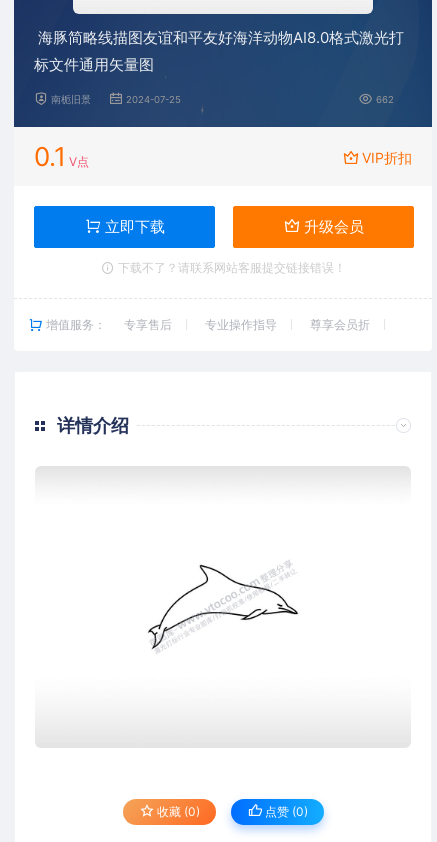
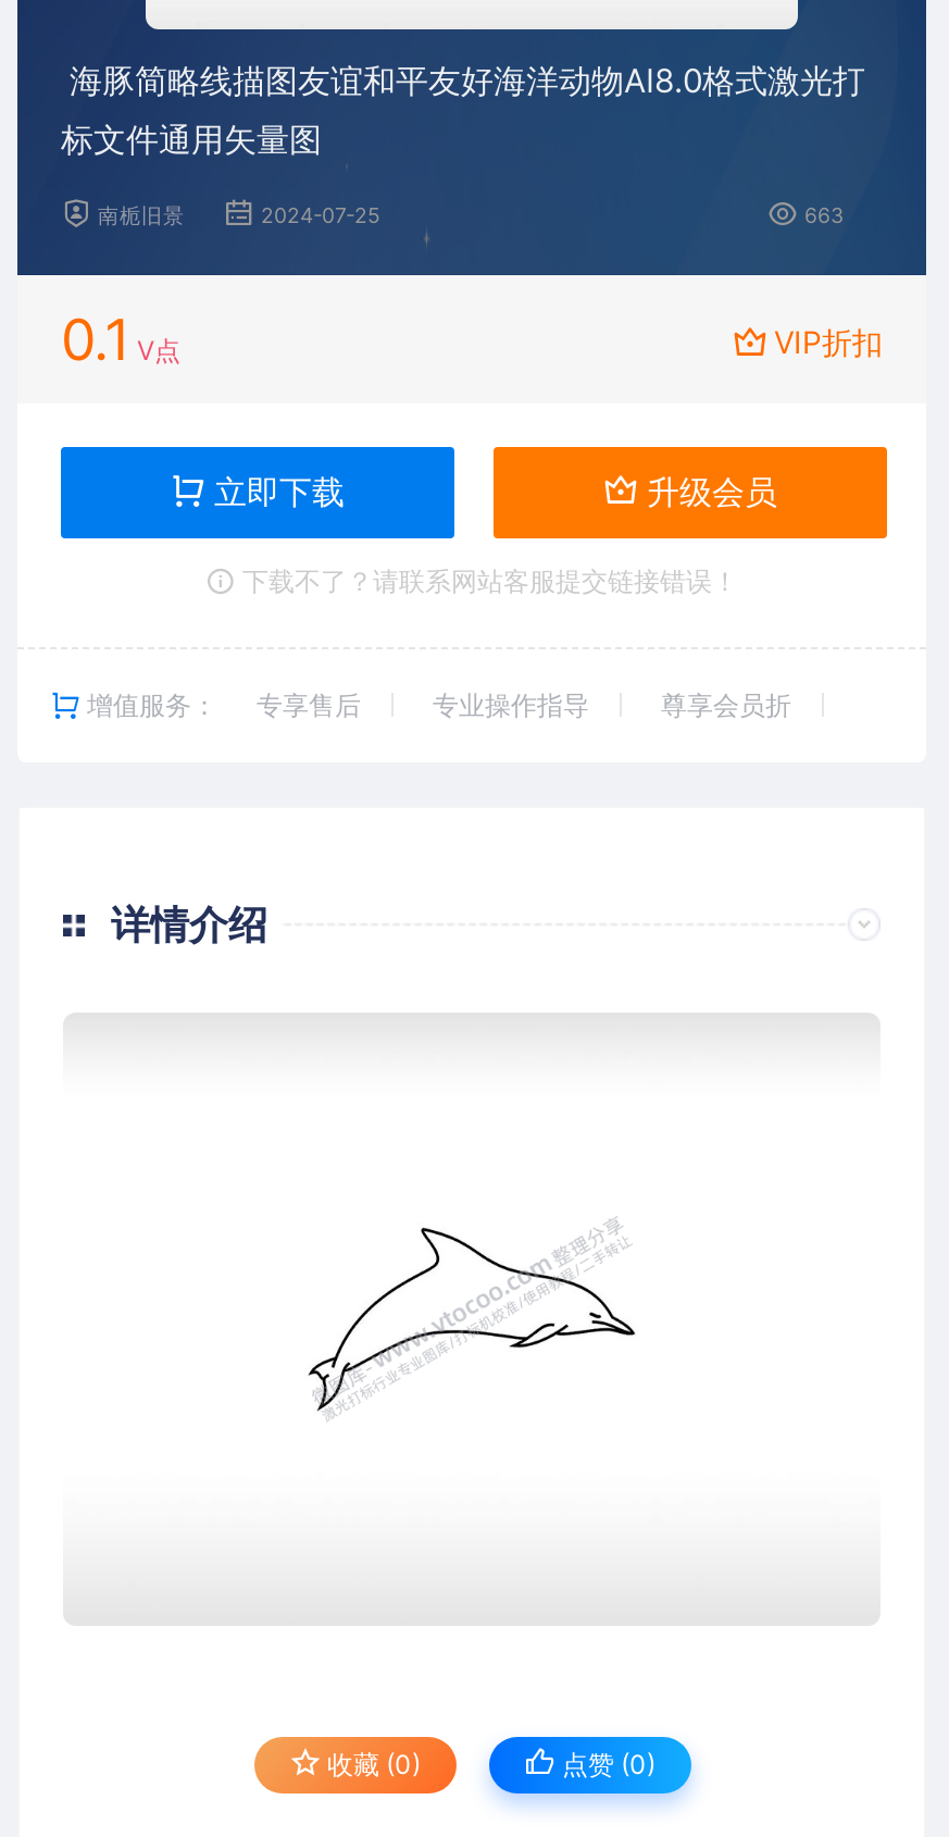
[373,94,394,105] 662 -> [798,203,844,227] 663

